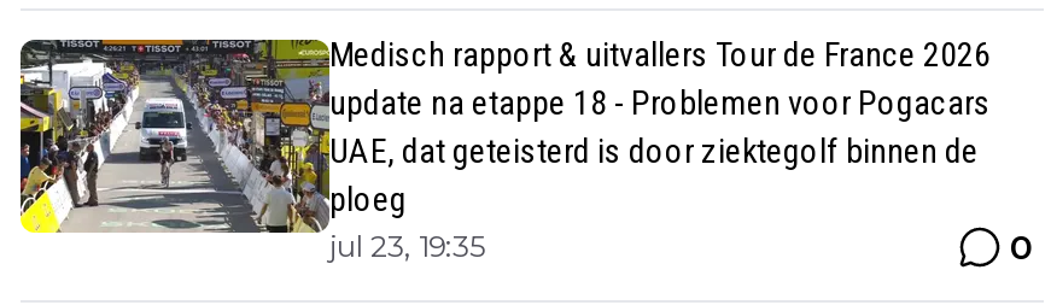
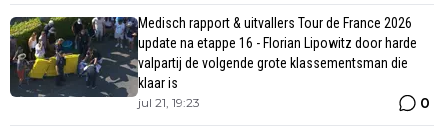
[18,37,991,263] [image] | update na etappe 18 - Problemen voor Pogacars | UAE, dat geteisterd is door ziektegolf binnen de | ploeg | jul 23, 19:35 -> [9,16,417,109] [image] | update na etappe 16 - Florian Lipowitz door harde | valpartij de volgende grote klassementsman die | klaar is | jul 21, 19:23

